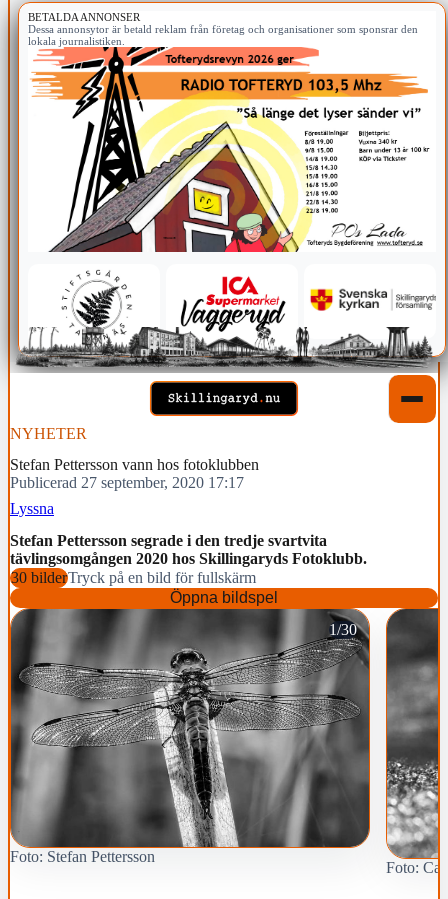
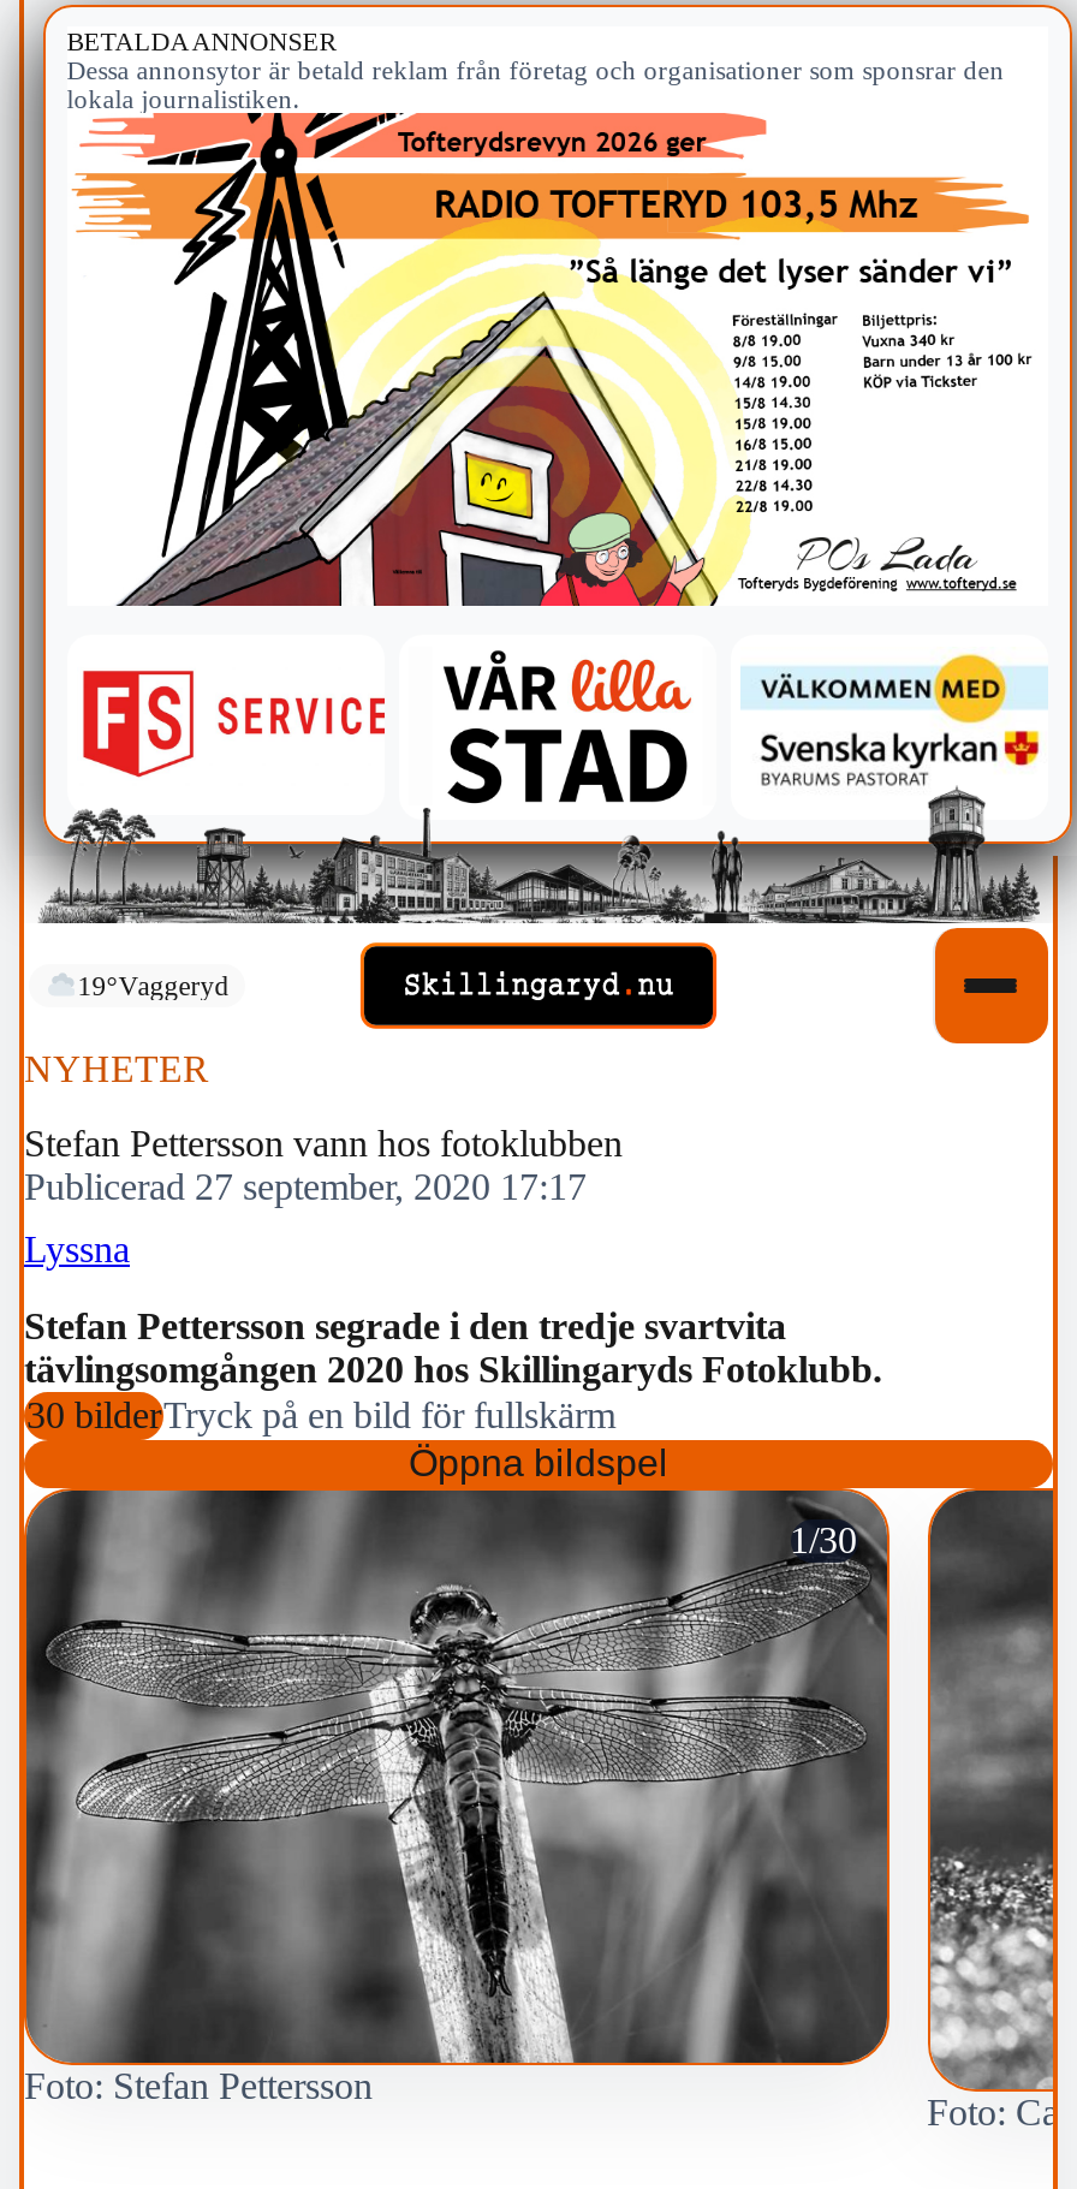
none -> [77,972,229,1000] 19°Vaggeryd
[16,269,445,373] [image] -> [41,649,1070,923] [image]

